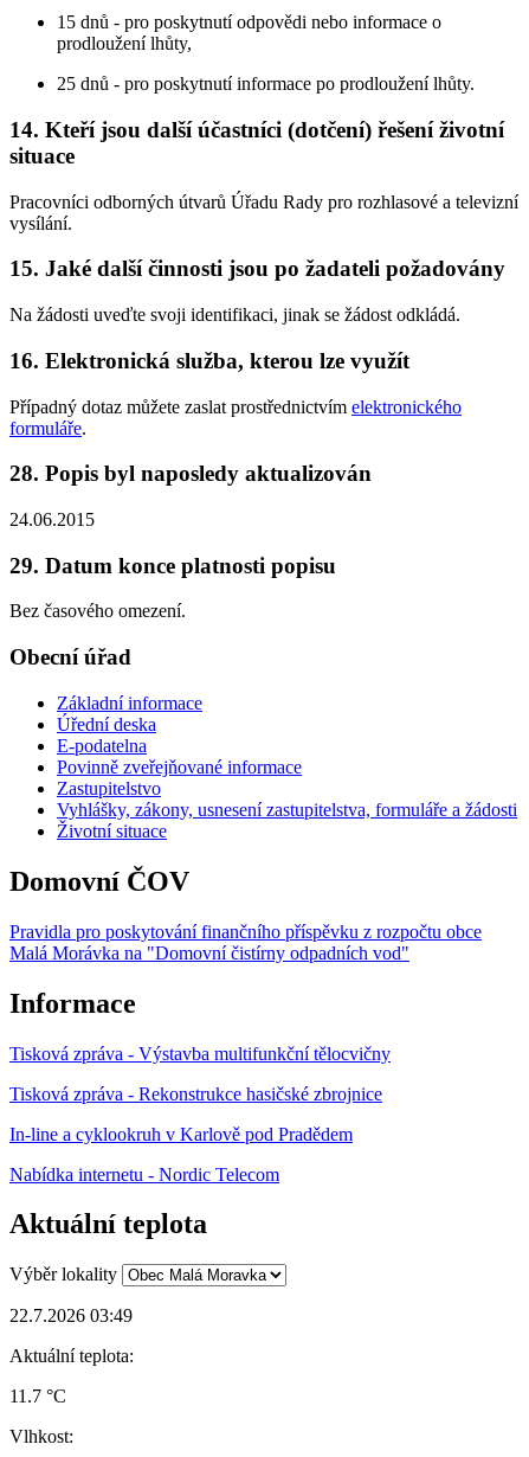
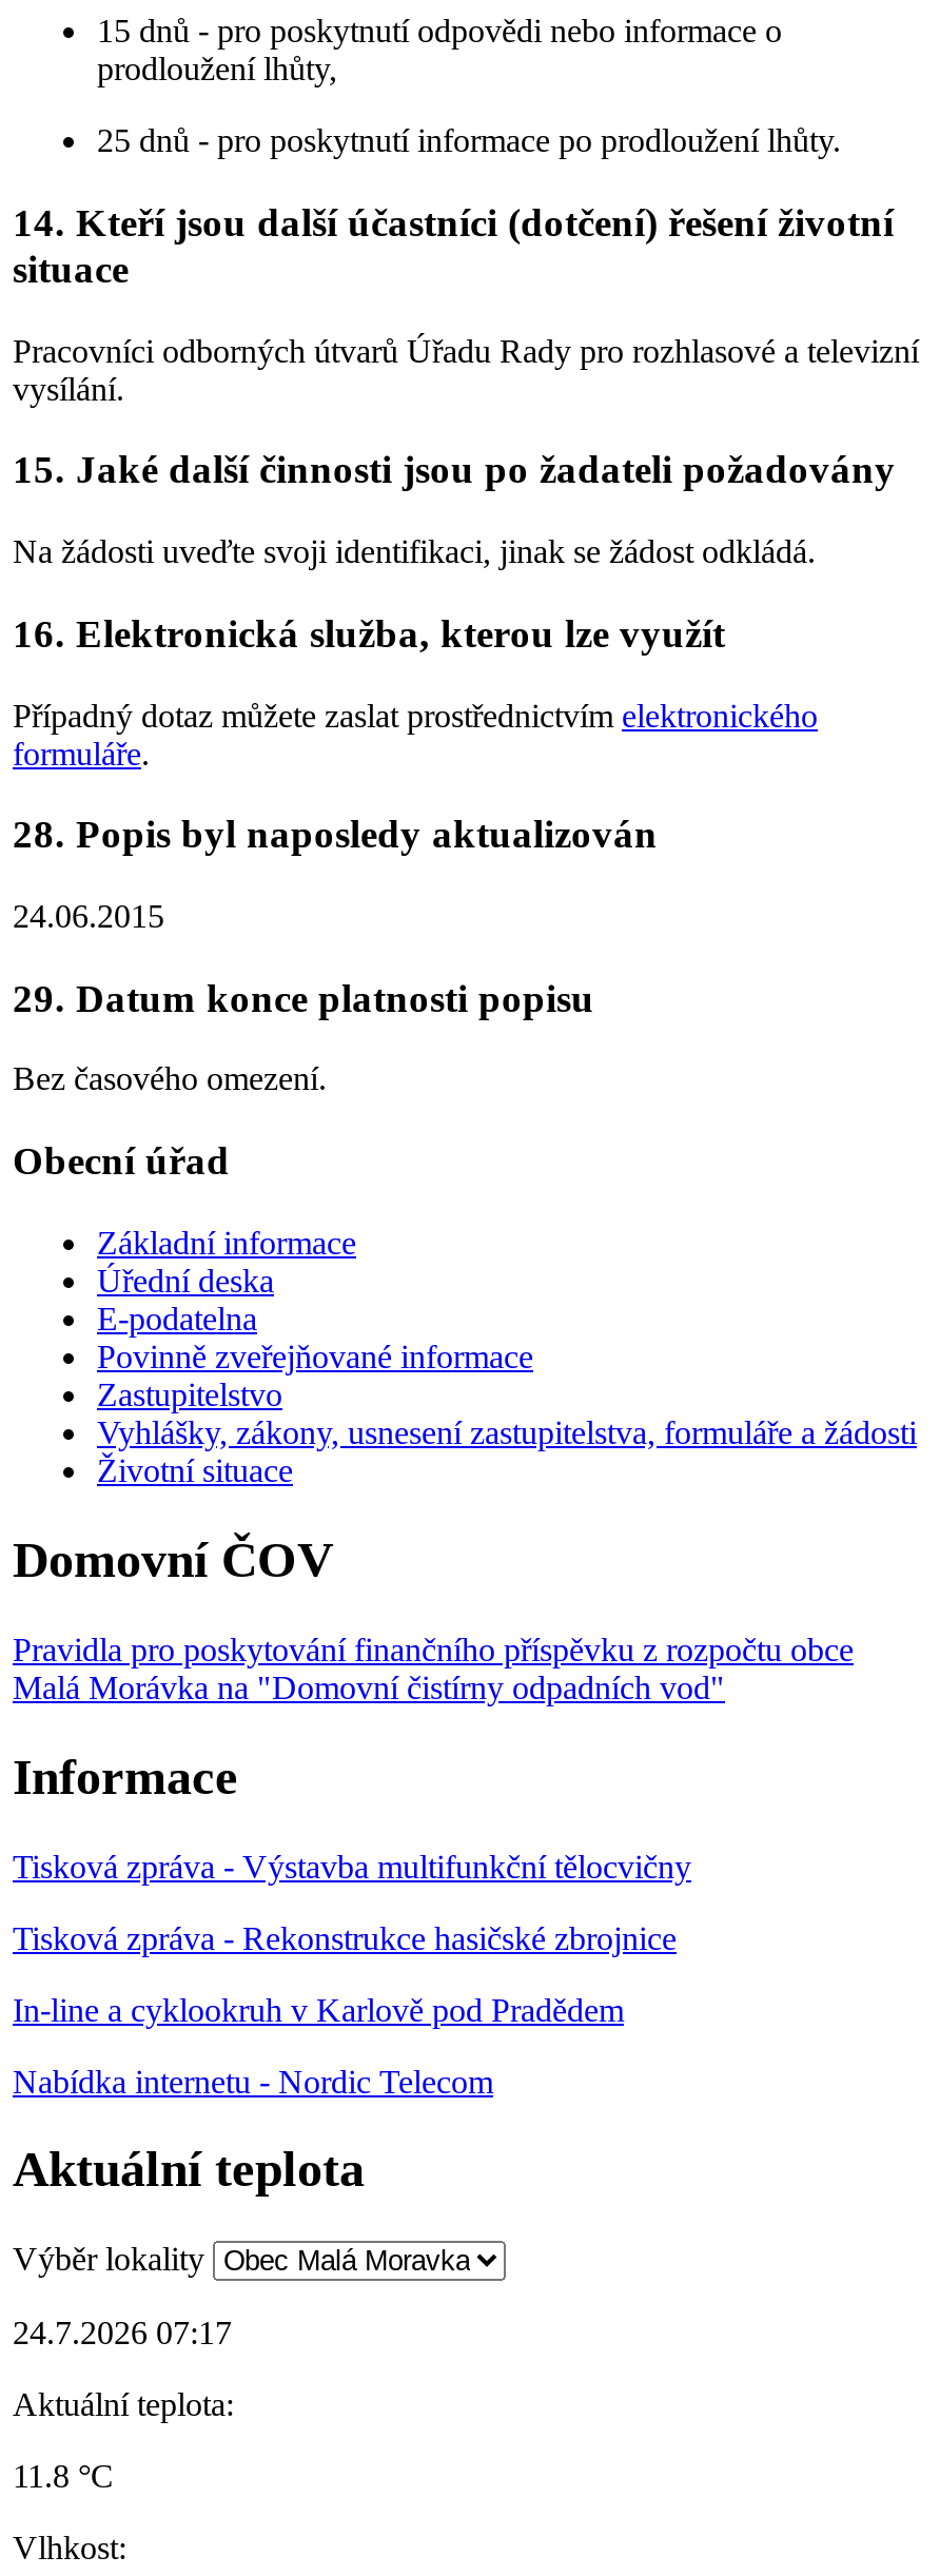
[9,1306,133,1326] 22.7.2026 03:49 -> [13,2315,232,2351] 24.7.2026 07:17
[9,1386,66,1406] 11.7 °C -> [13,2459,114,2494] 11.8 °C

